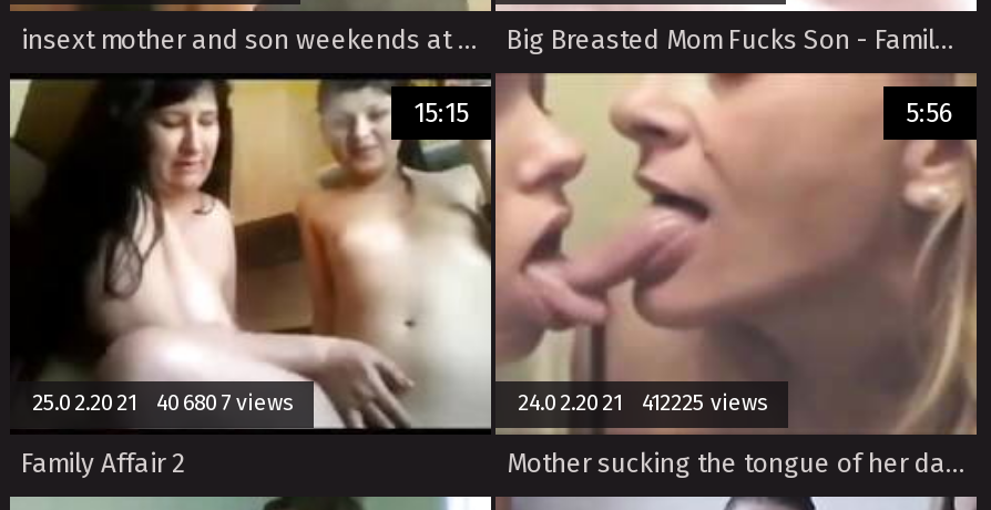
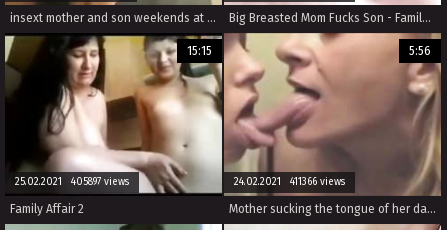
[32,389,292,416] 25.02.2021 406807 views -> [15,175,129,187] 25.02.2021 405897 views
[518,389,766,416] 24.02.2021 412225 views -> [234,175,345,187] 24.02.2021 411366 views

